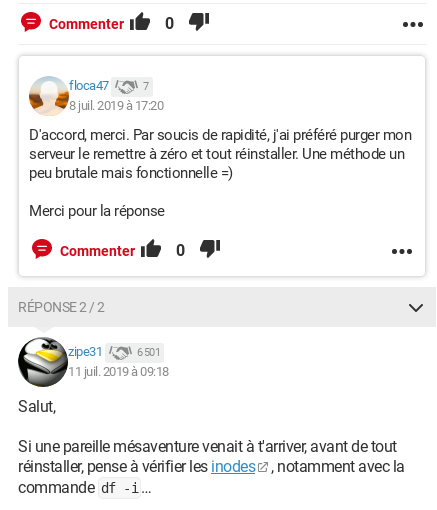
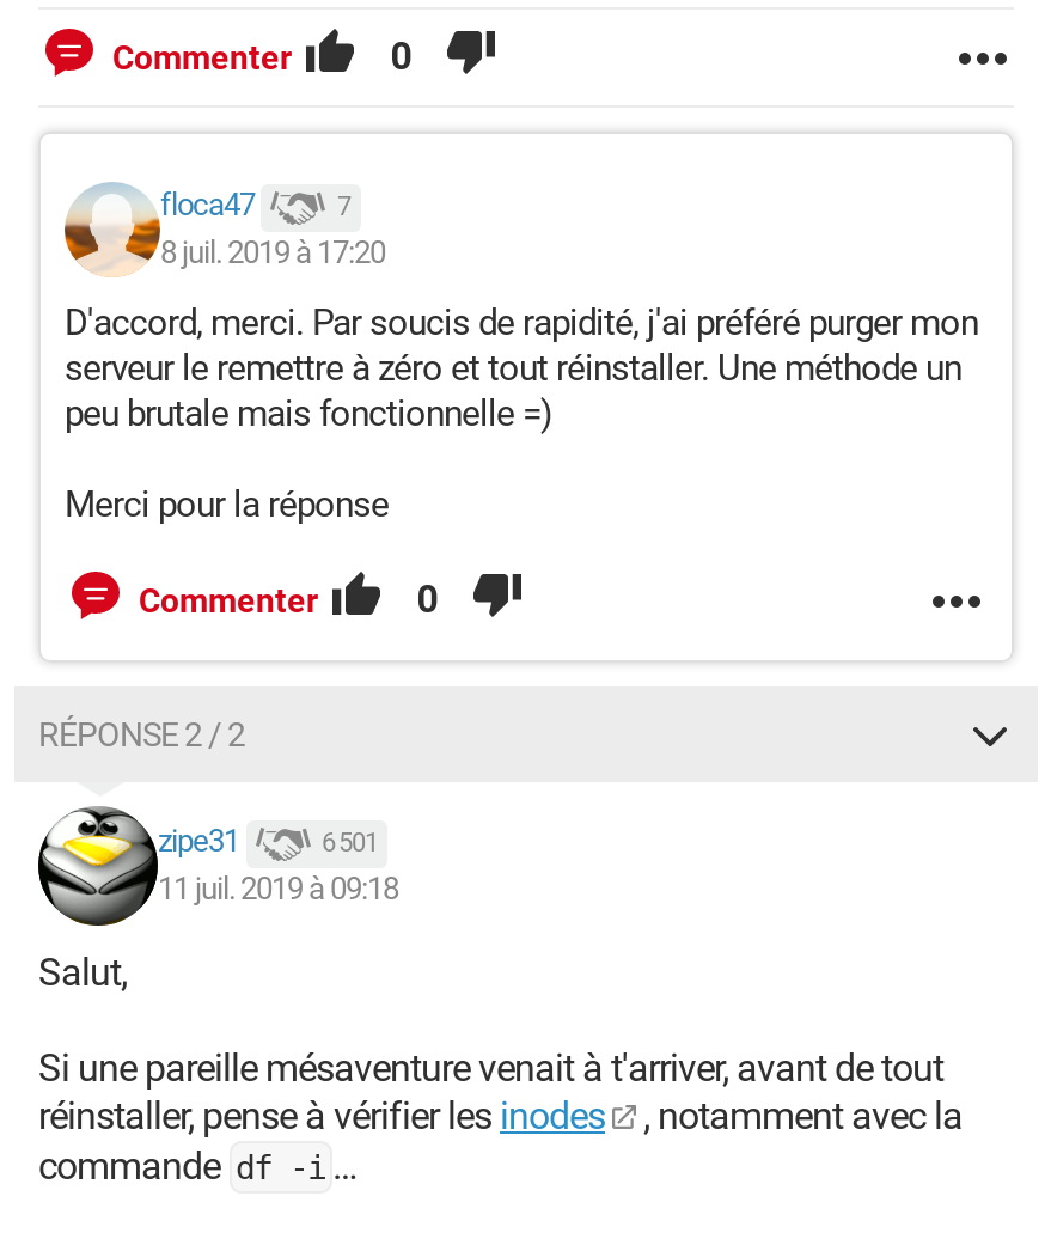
[18,339,64,381] [image] -> [41,808,151,909] [image]

